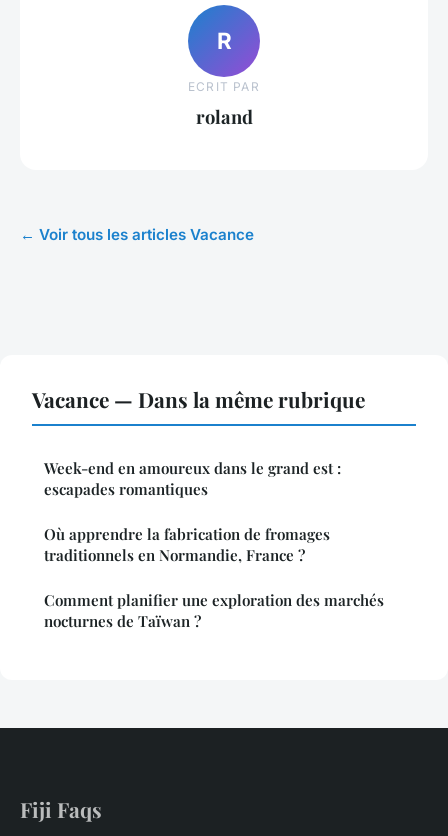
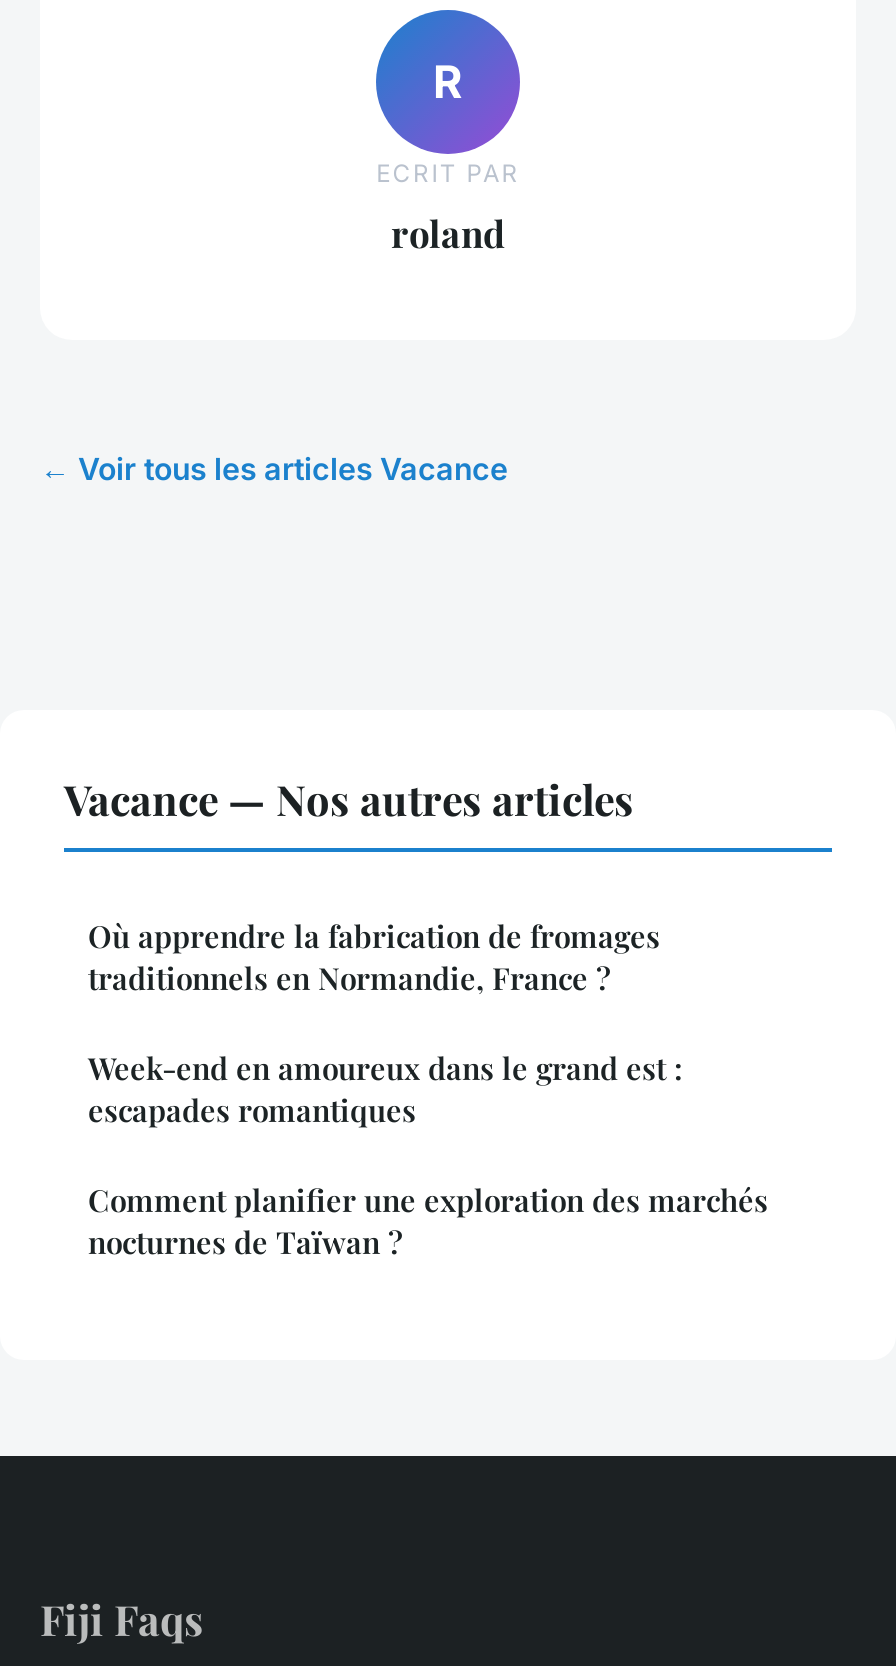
[32,385,365,413] Vacance — Dans la même rubrique -> [64,770,634,826] Vacance — Nos autres articles
moved [44,458,341,499] -> [88,1048,682,1130]: Week-end en amoureux dans le grand est : | escapades romantiques
moved [44,524,330,565] -> [88,916,660,998]: Où apprendre la fabrication de fromages | traditionnels en Normandie, France ?

